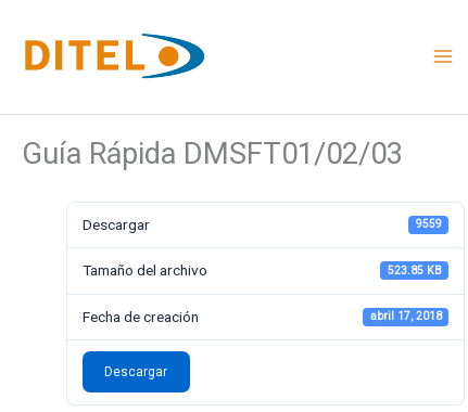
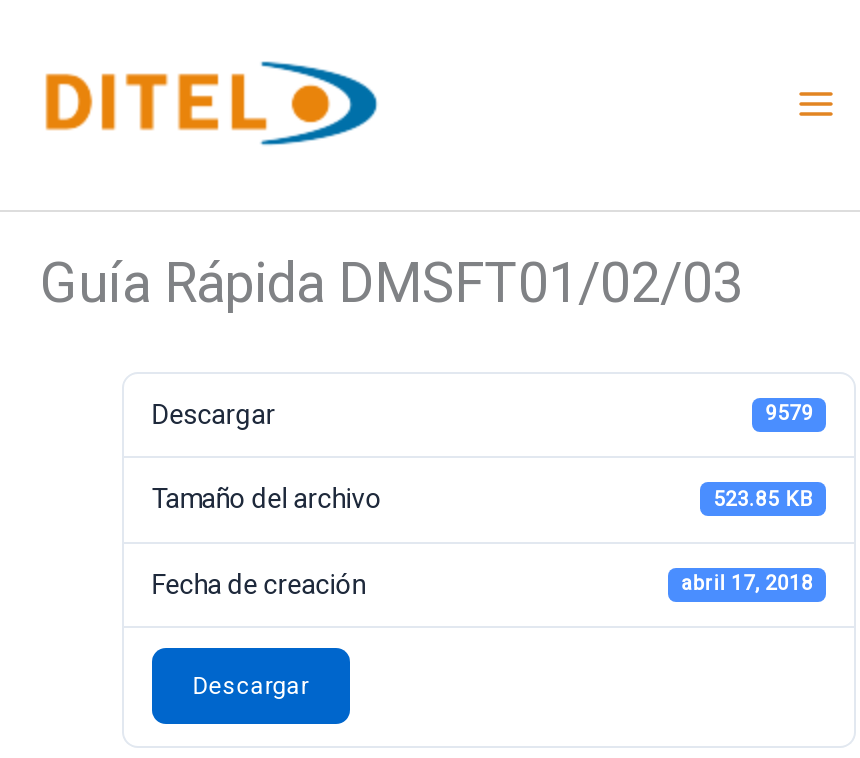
[416,217,442,231] 9559 -> [765,401,813,427] 9579

